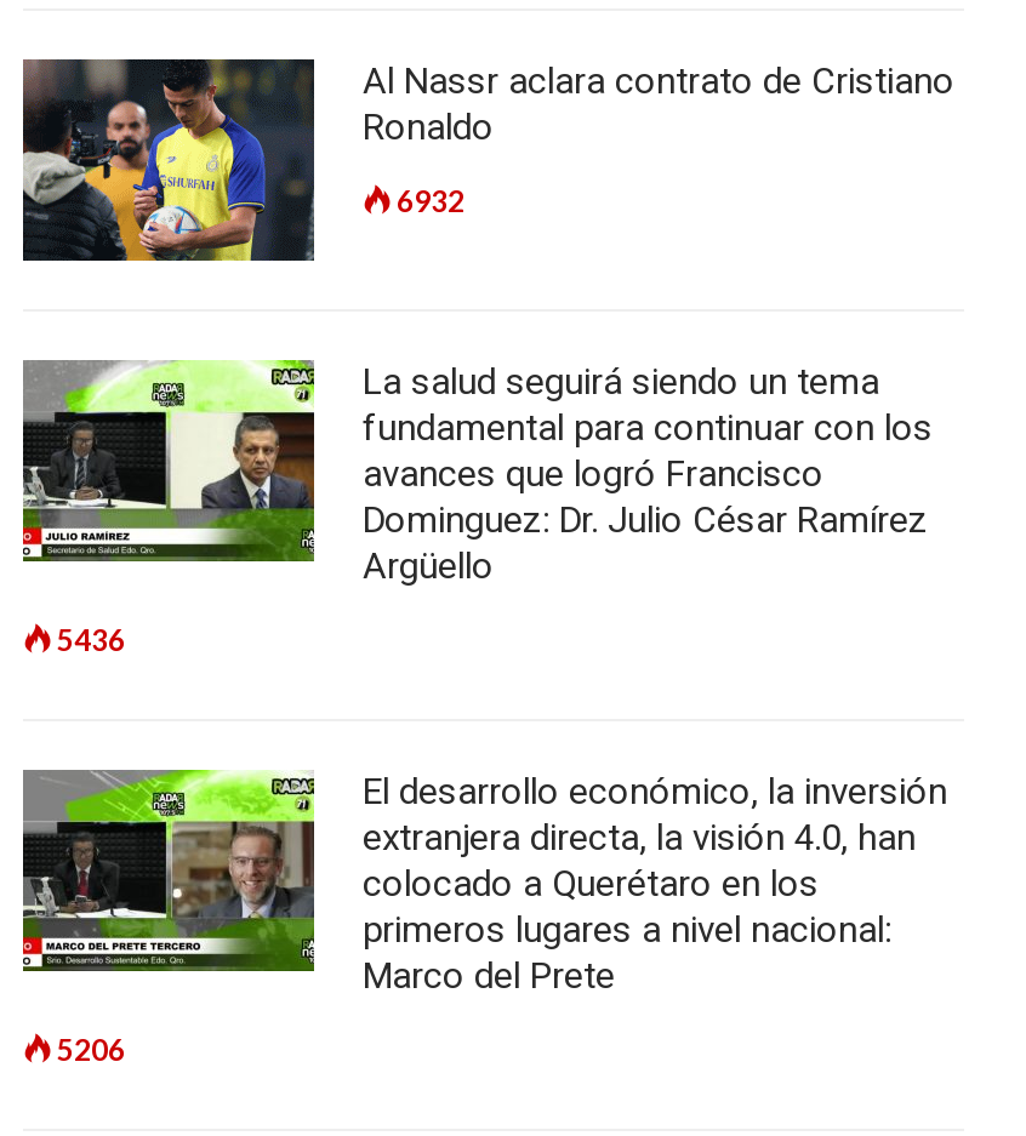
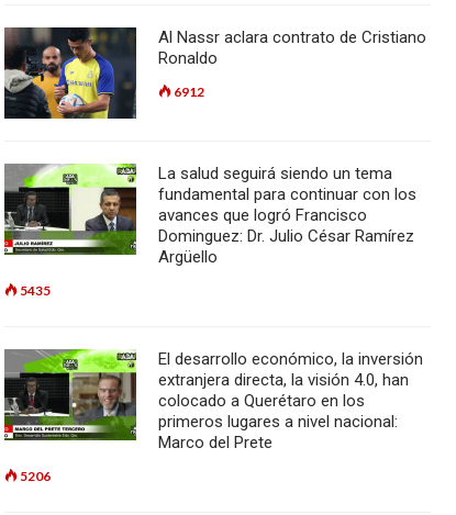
[392,182,464,218] 6932 -> [171,83,204,99] 6912
[52,621,125,657] 5436 -> [18,282,51,298] 5435

